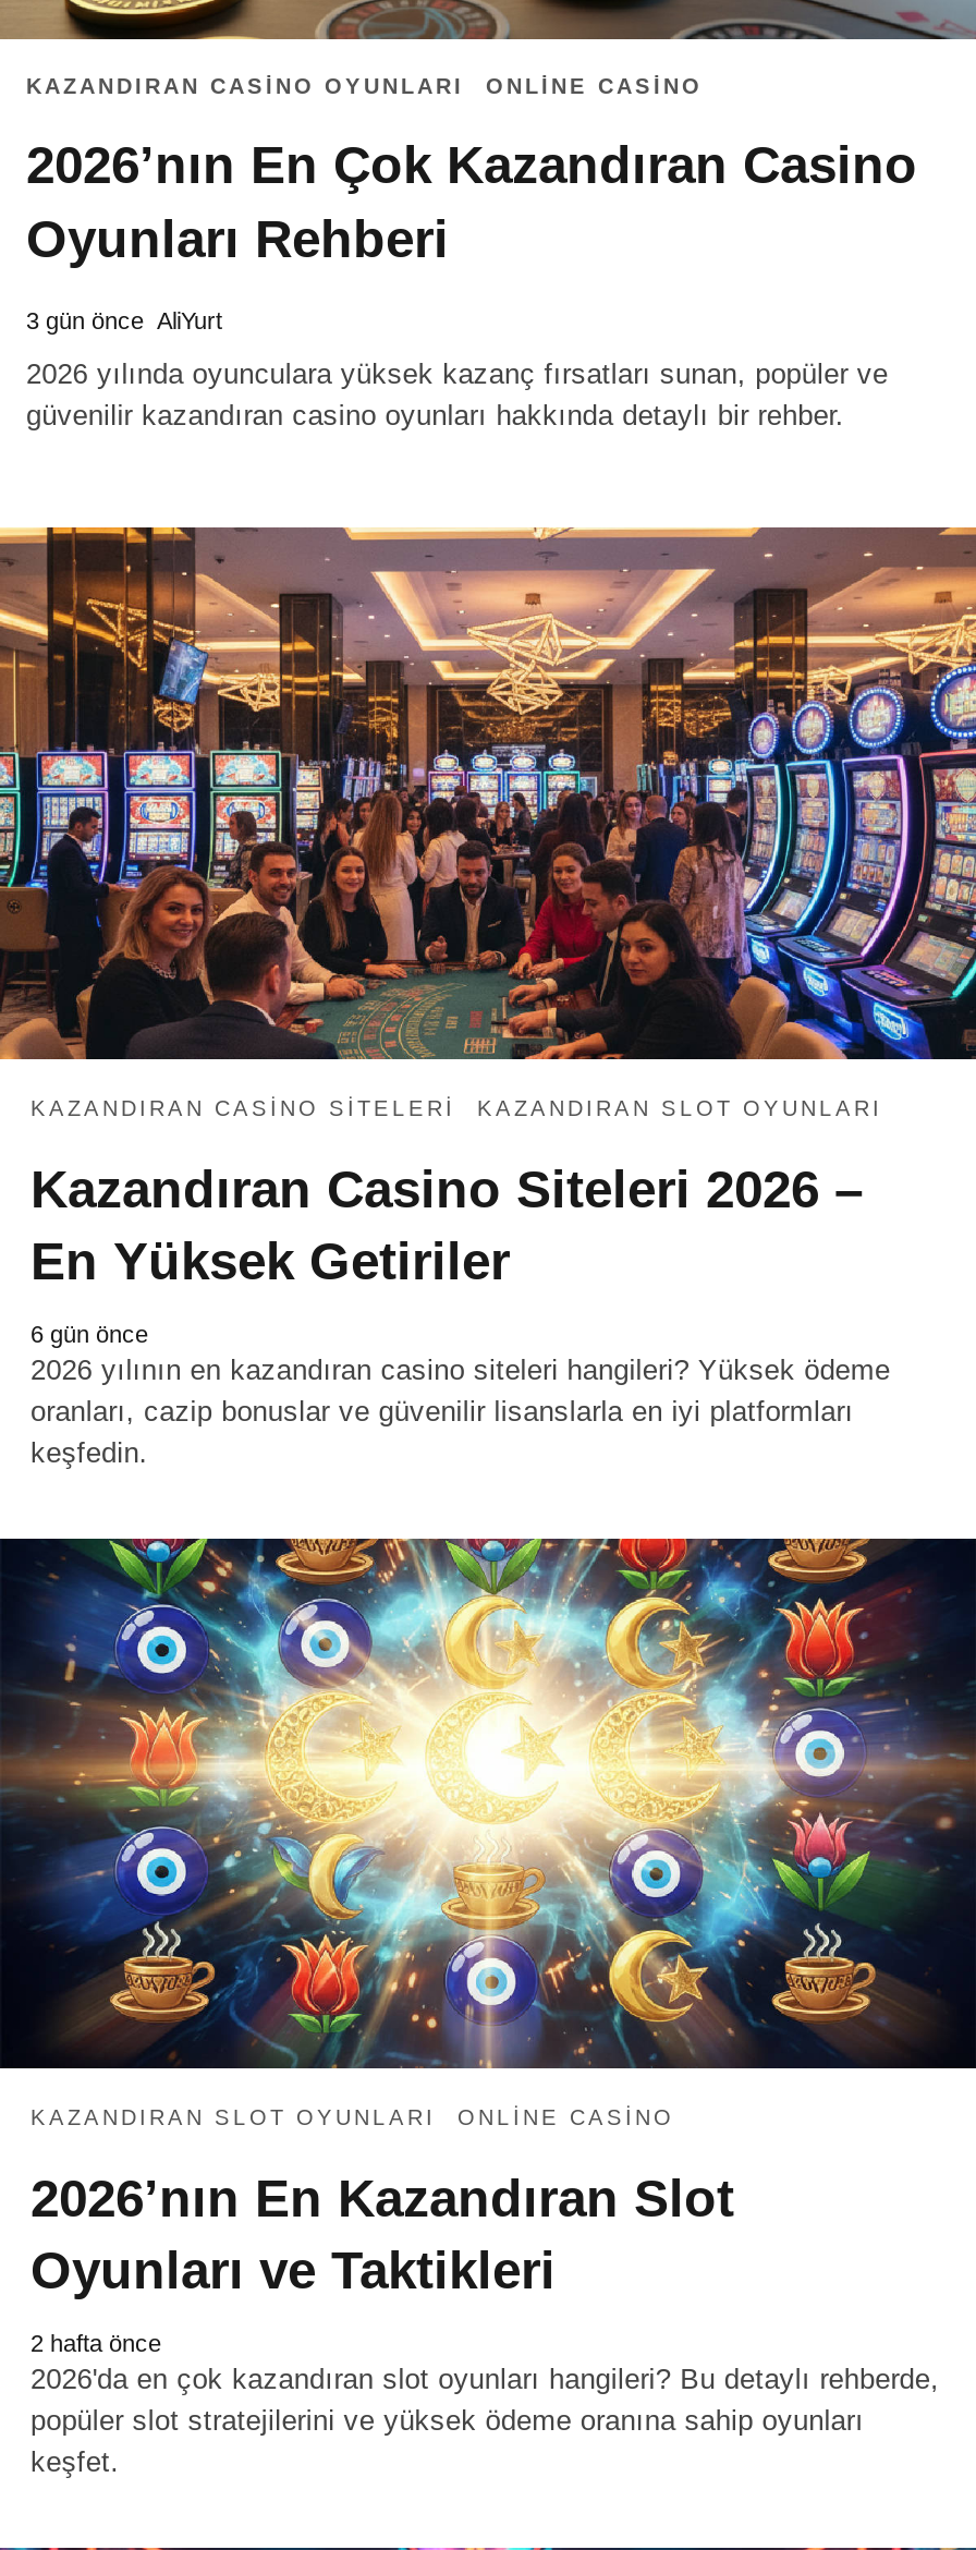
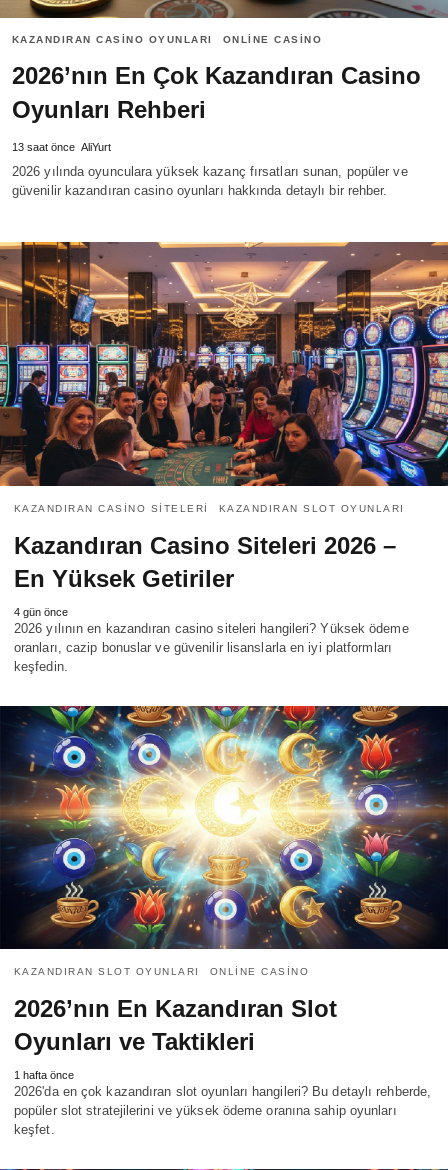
[26,308,222,334] 3 gün önce AliYurt -> [12,141,111,153] 13 saat önce AliYurt
[30,1320,148,1346] 6 gün önce -> [14,605,68,617] 4 gün önce
[30,2330,161,2356] 2 hafta önce -> [14,1069,74,1081] 1 hafta önce

